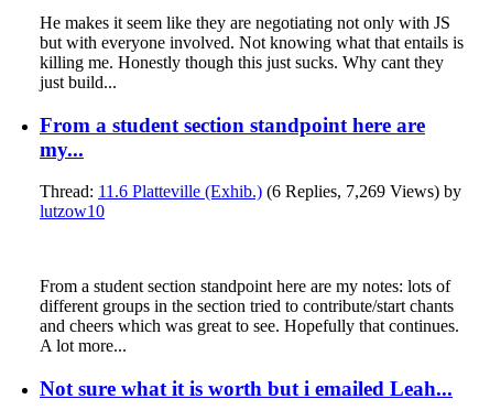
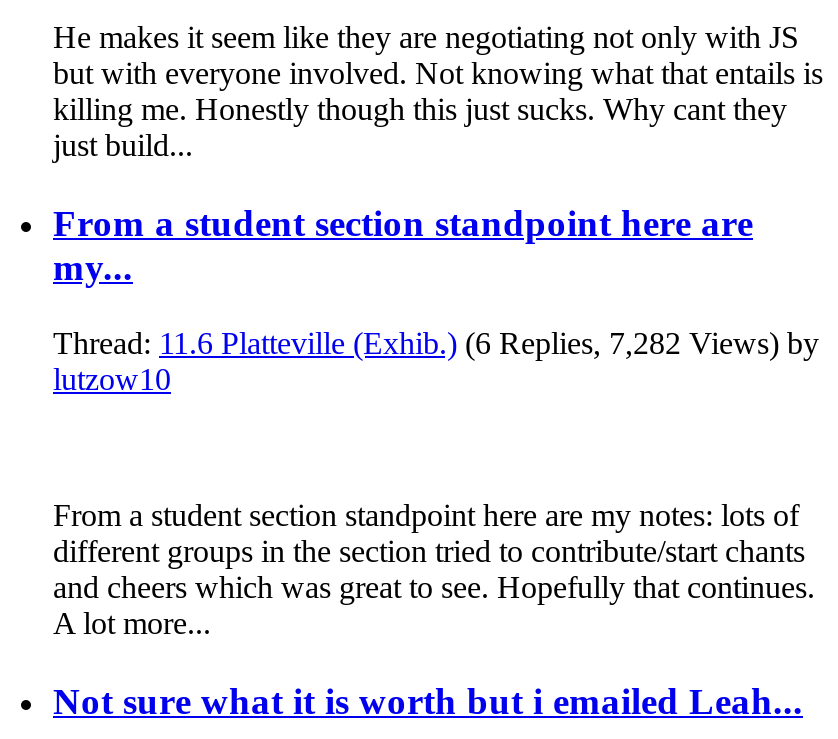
[40,182,461,201] Thread: 11.6 Platteville (Exhib.) (6 Replies, 7,269 Views) by -> [53,327,819,361] Thread: 11.6 Platteville (Exhib.) (6 Replies, 7,282 Views) by

